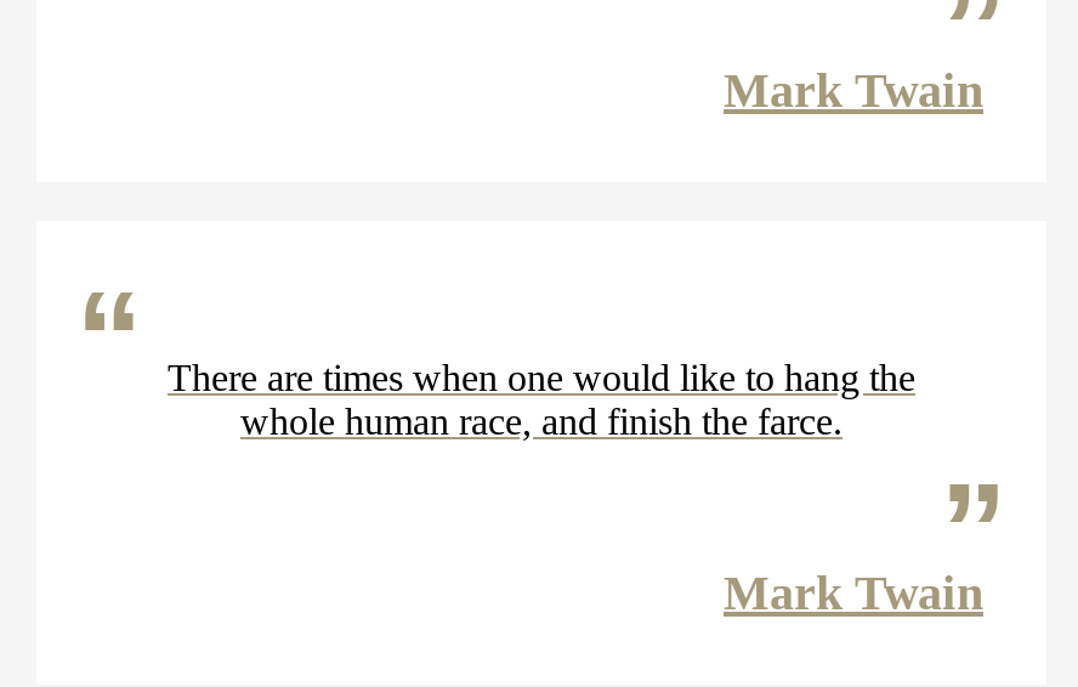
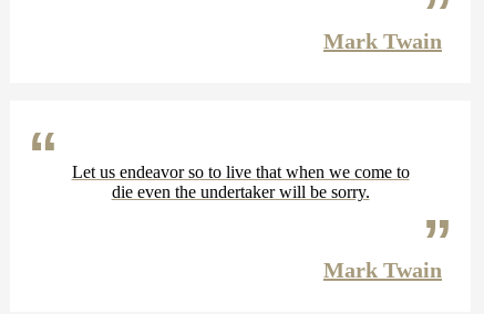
[168,357,915,442] There are times when one would like to hang the | whole human race, and finish the farce. -> [71,163,409,201] Let us endeavor so to live that when we come to | die even the undertaker will be sorry.

